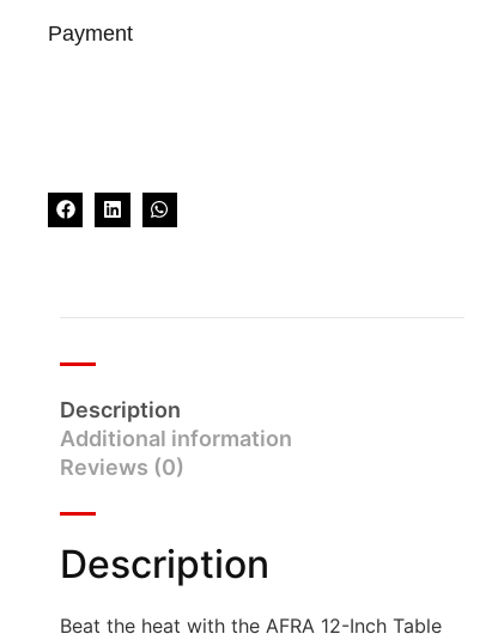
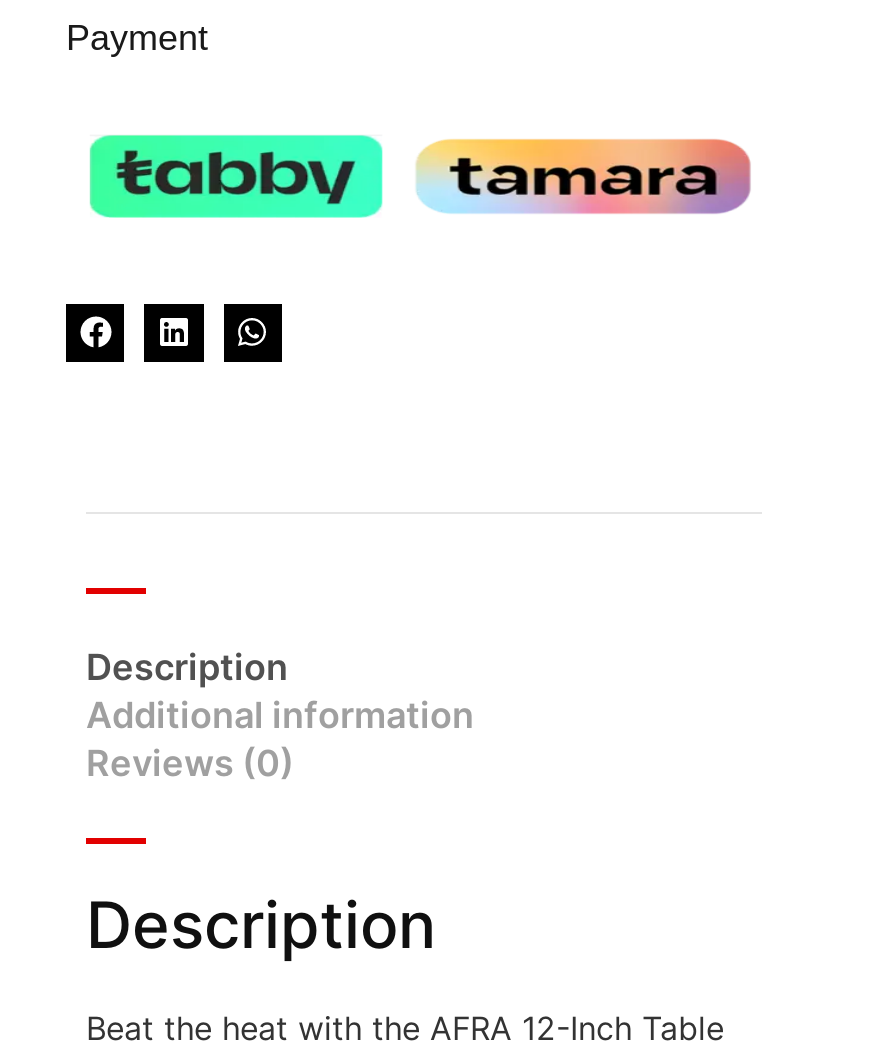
none -> [88,134,384,220] [image]
none -> [416,138,752,216] [image]

